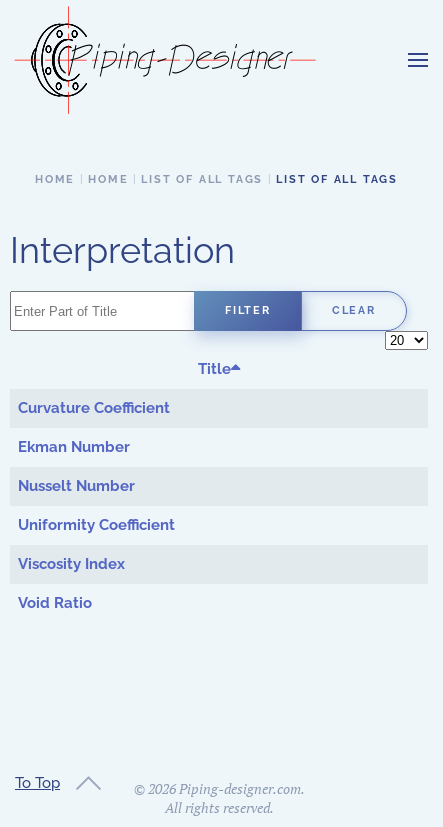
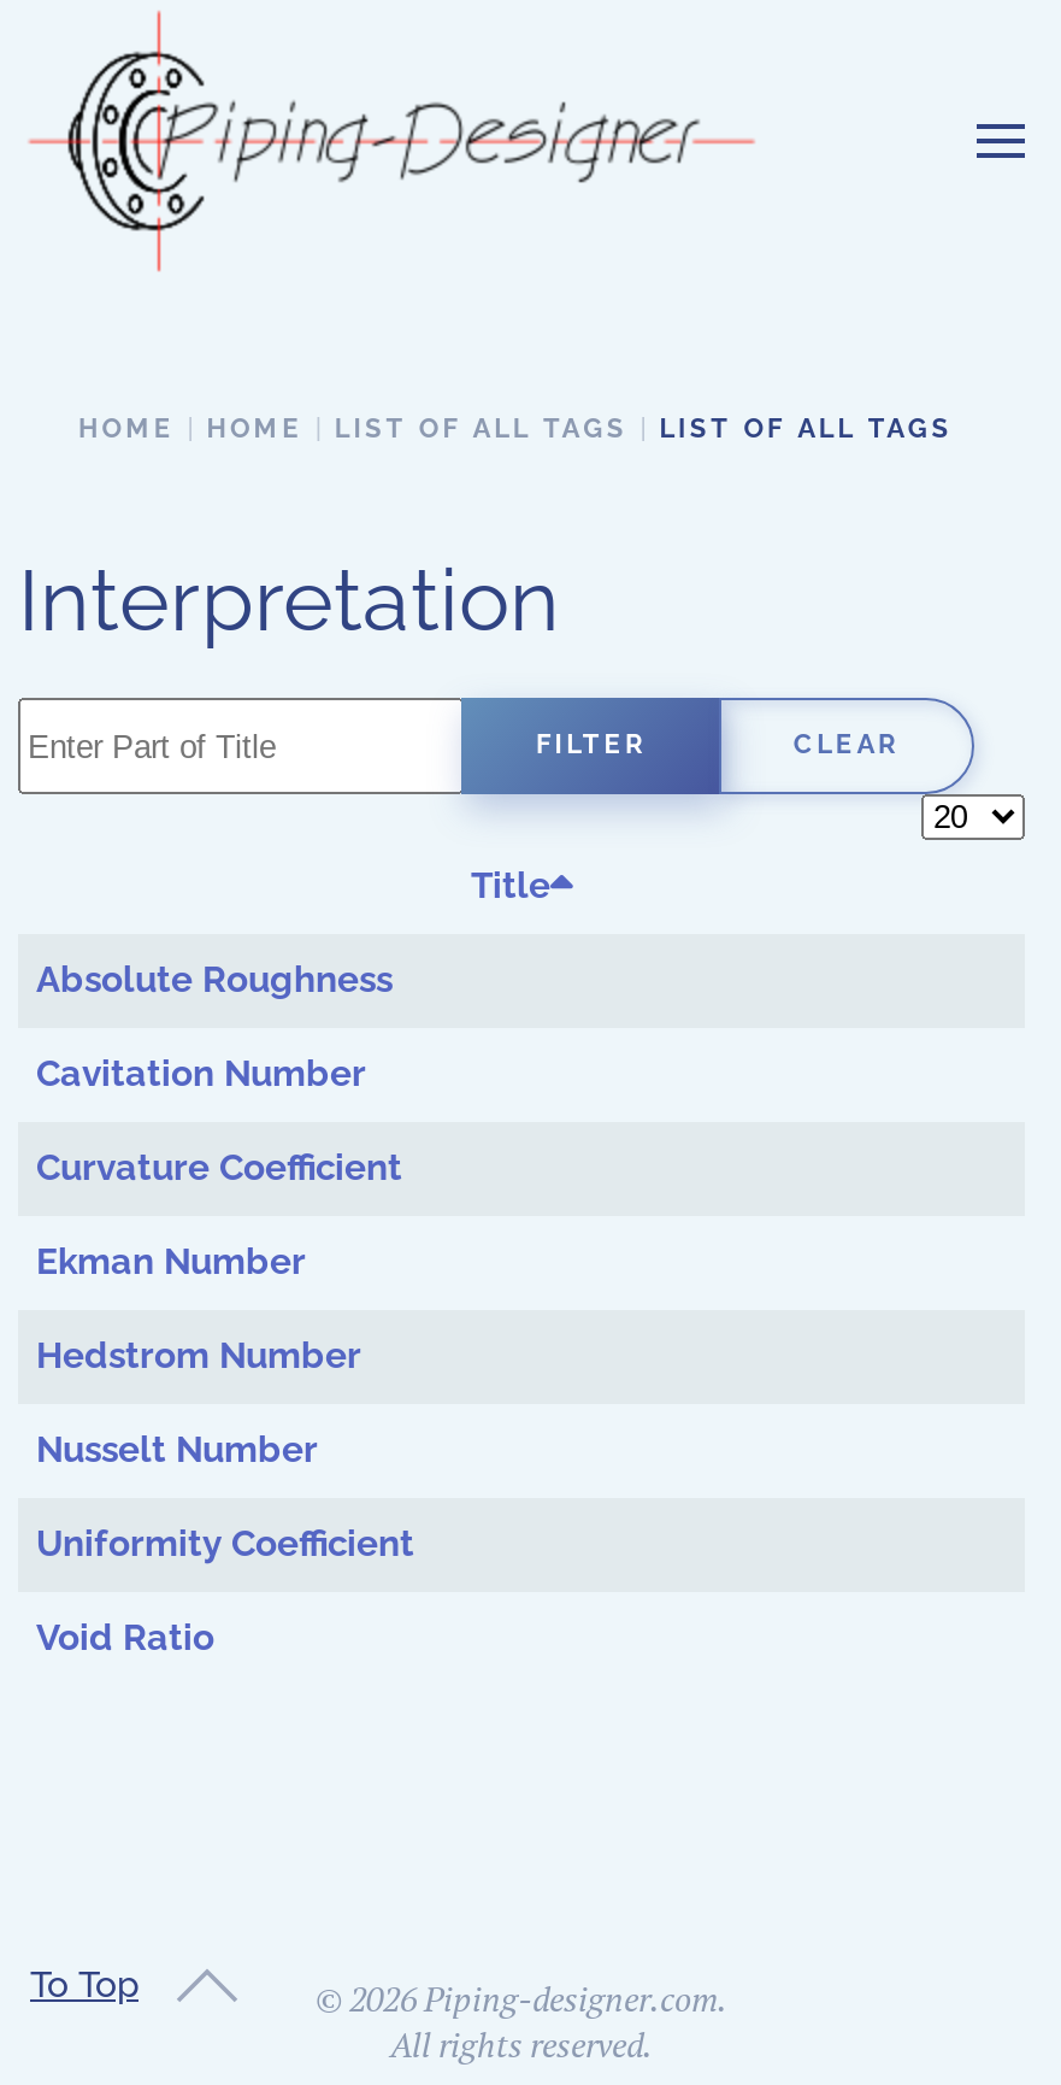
none -> [36,958,393,1096] Absolute Roughness | Cavitation Number
moved [17,399,169,456] -> [36,1146,402,1284]: Curvature Coefficient | Ekman Number
none -> [36,1334,361,1378] Hedstrom Number
moved [17,477,174,534] -> [36,1428,414,1566]: Nusselt Number | Uniformity Coefficient
[17,555,124,573] Viscosity Index -> none
moved [17,594,91,612] -> [36,1616,214,1660]: Void Ratio

